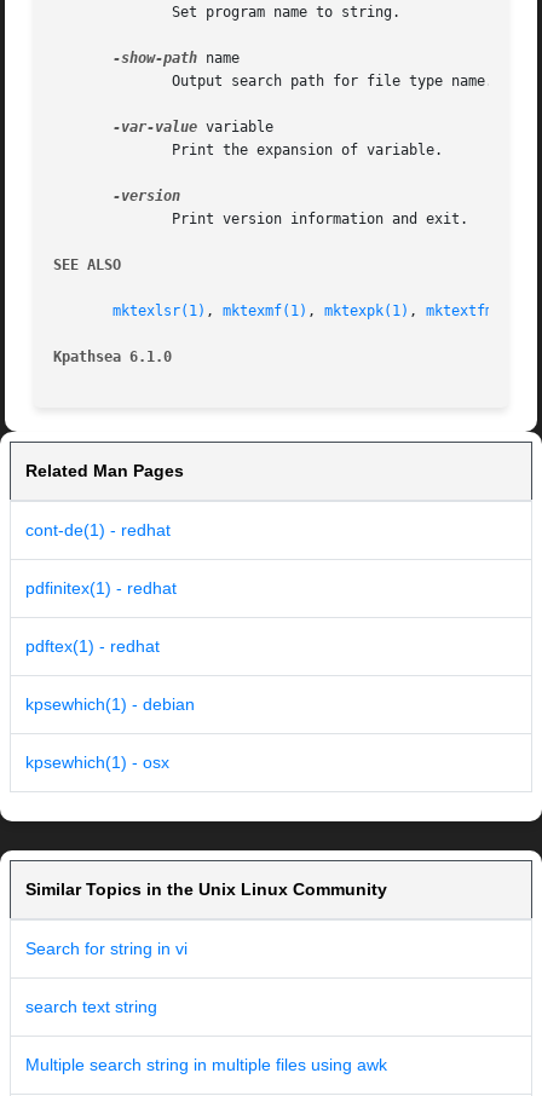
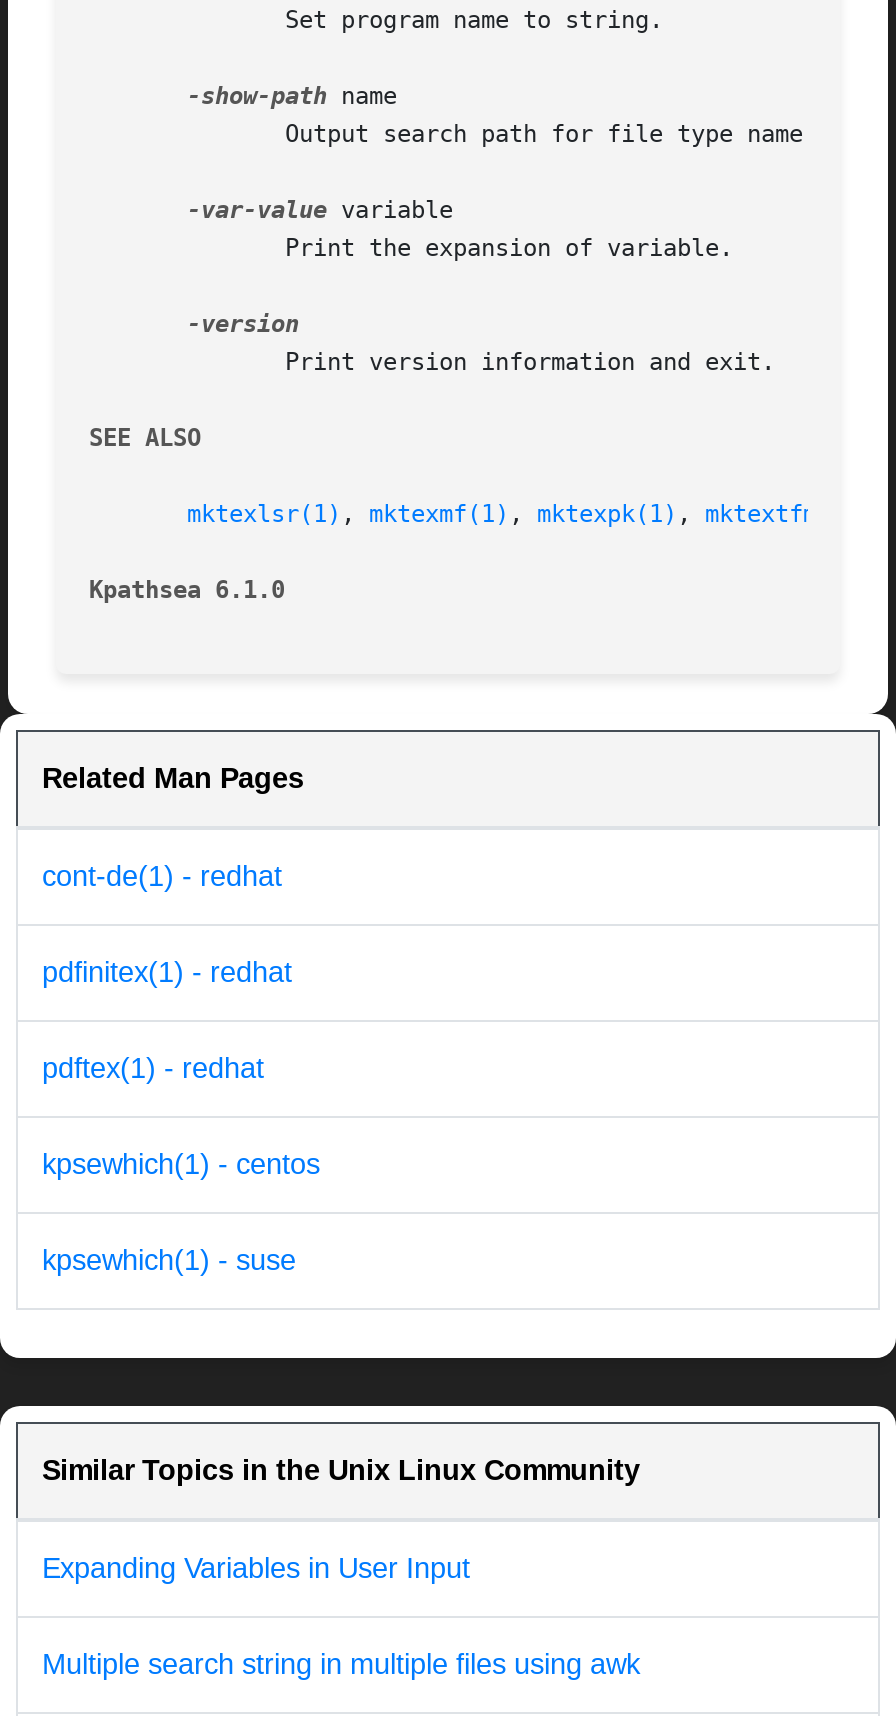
[25,695,195,714] kpsewhich(1) - debian -> [42,1149,320,1181] kpsewhich(1) - centos
[25,753,169,772] kpsewhich(1) - osx -> [42,1245,296,1277] kpsewhich(1) - suse
[25,939,188,1017] Search for string in vi | search text string -> [42,1553,470,1585] Expanding Variables in User Input

